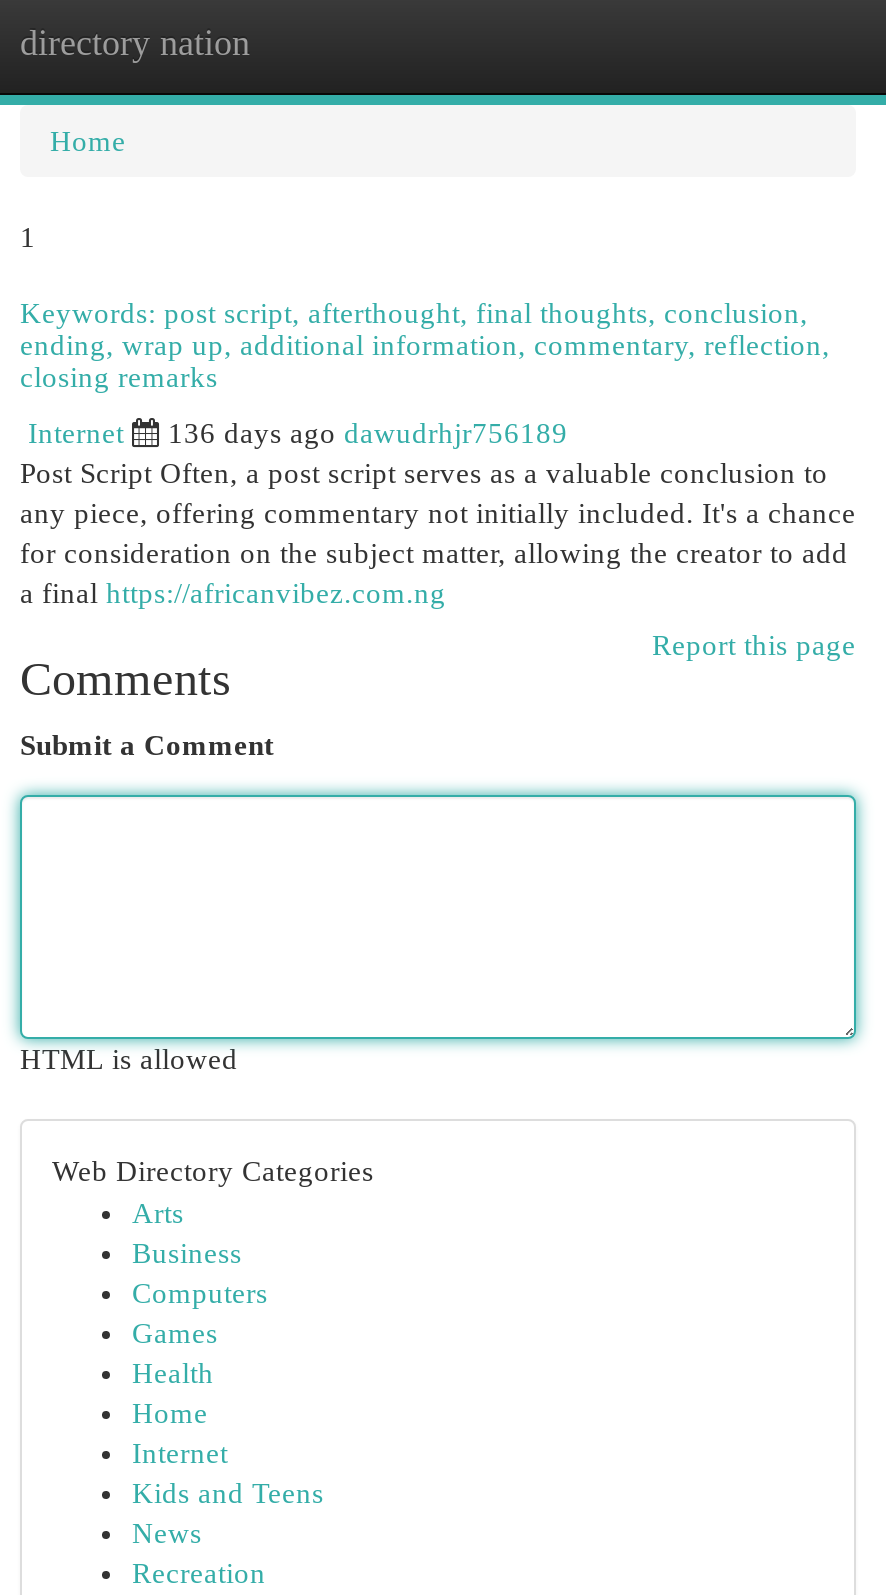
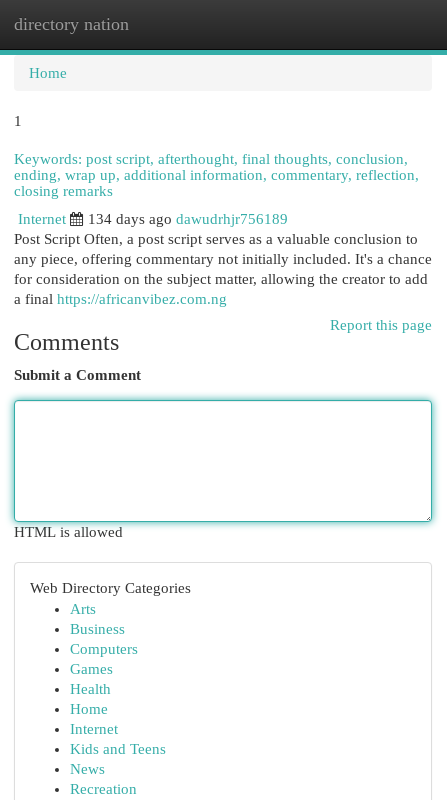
[168,417,568,449] 136 days ago dawudrhjr756189 -> [88,211,288,227] 134 days ago dawudrhjr756189

